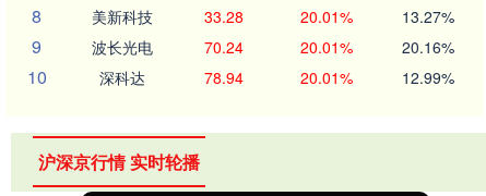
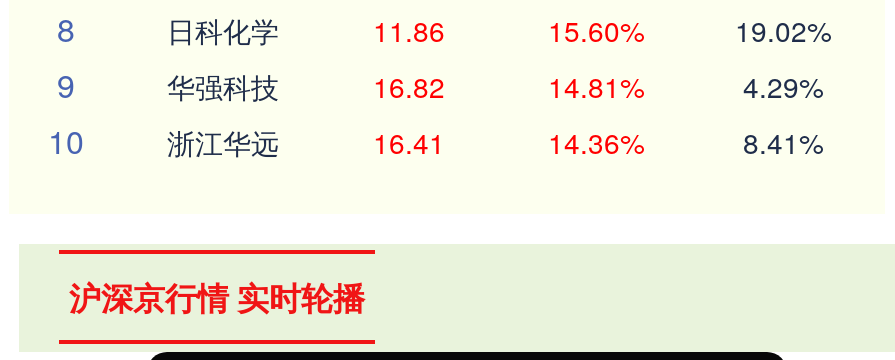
[92,5,454,27] 美新科技 | 33.28 | 20.01% | 13.27% -> [167,10,831,50] 日科化学 | 11.86 | 15.60% | 19.02%
[92,36,454,58] 波长光电 | 70.24 | 20.01% | 20.16% -> [167,66,823,106] 华强科技 | 16.82 | 14.81% | 4.29%
[99,66,454,88] 深科达 | 78.94 | 20.01% | 12.99% -> [167,122,823,162] 浙江华远 | 16.41 | 14.36% | 8.41%

